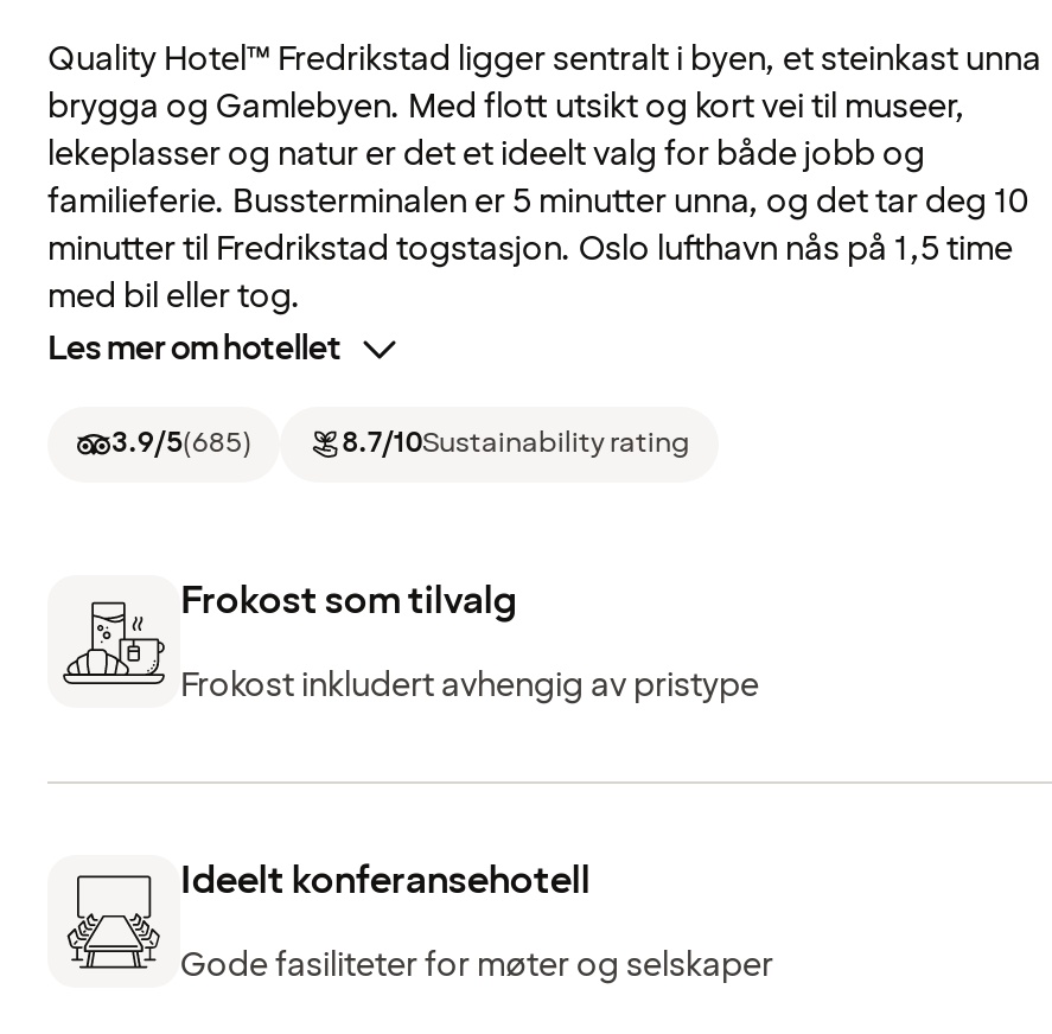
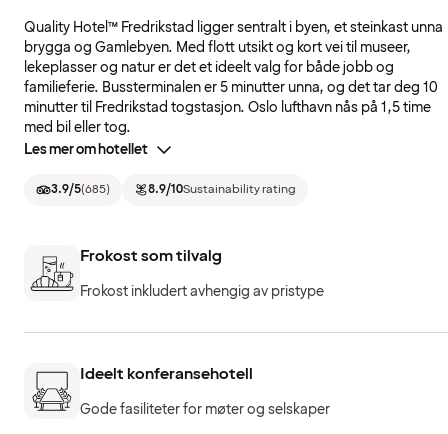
[342,425,690,465] 8.7/10Sustainability rating -> [148,181,296,198] 8.9/10Sustainability rating

